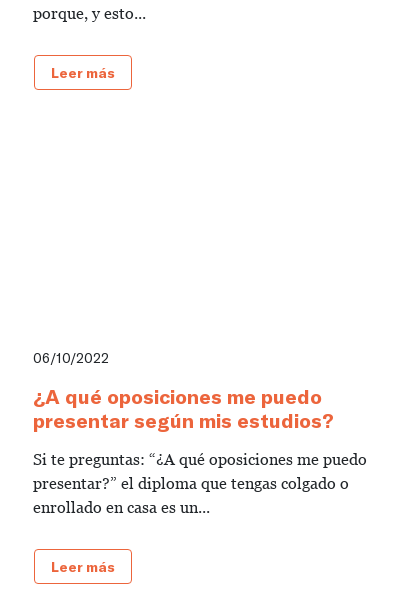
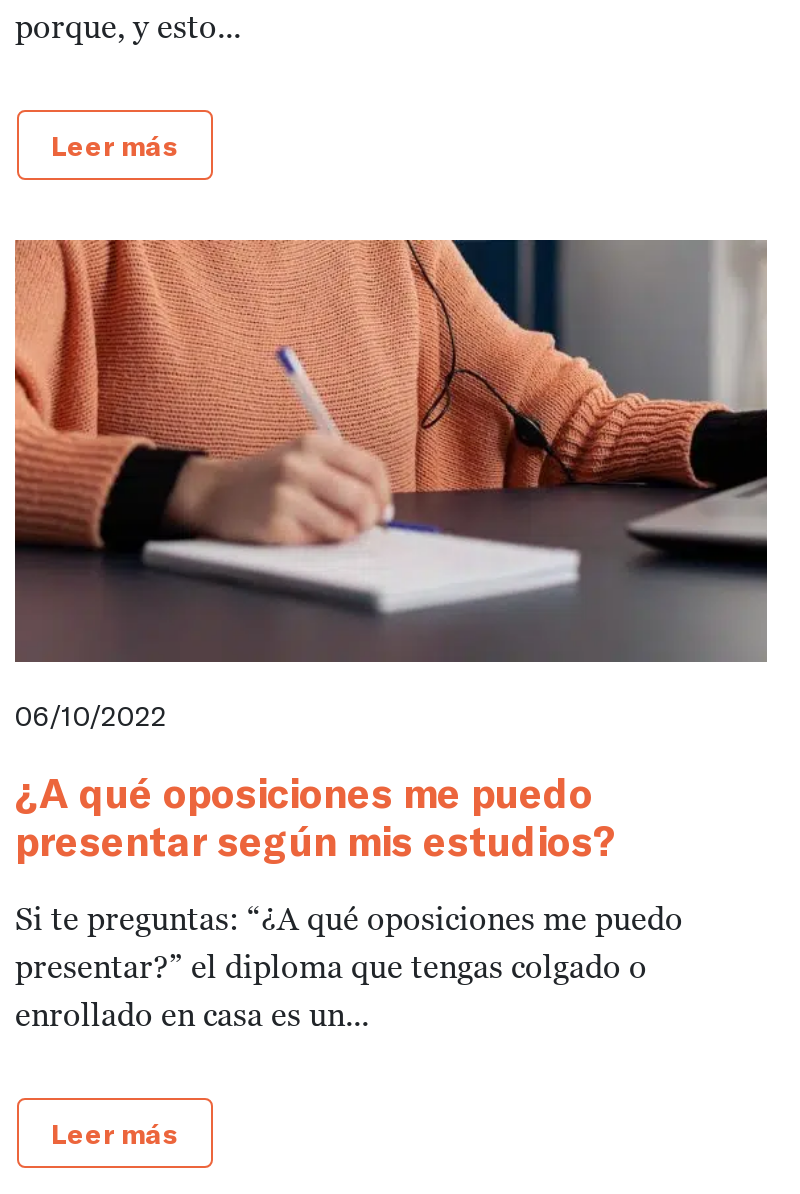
none -> [13,238,769,664] [image]

